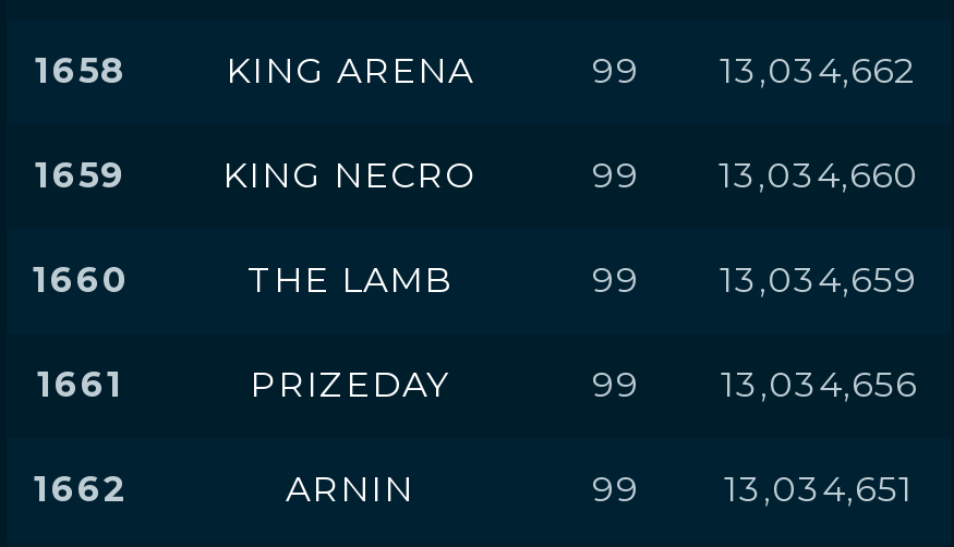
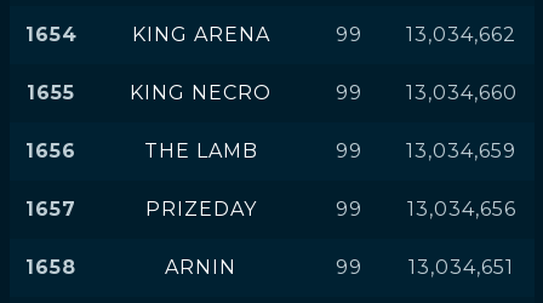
[35,50,126,92] 1658 -> [25,23,77,46] 1654
[35,155,126,196] 1659 -> [27,81,75,104] 1655
[33,259,129,301] 1660 -> [25,139,76,162] 1656
[37,364,124,405] 1661 -> [25,198,76,221] 1657
[34,469,128,510] 1662 -> [25,256,76,279] 1658

